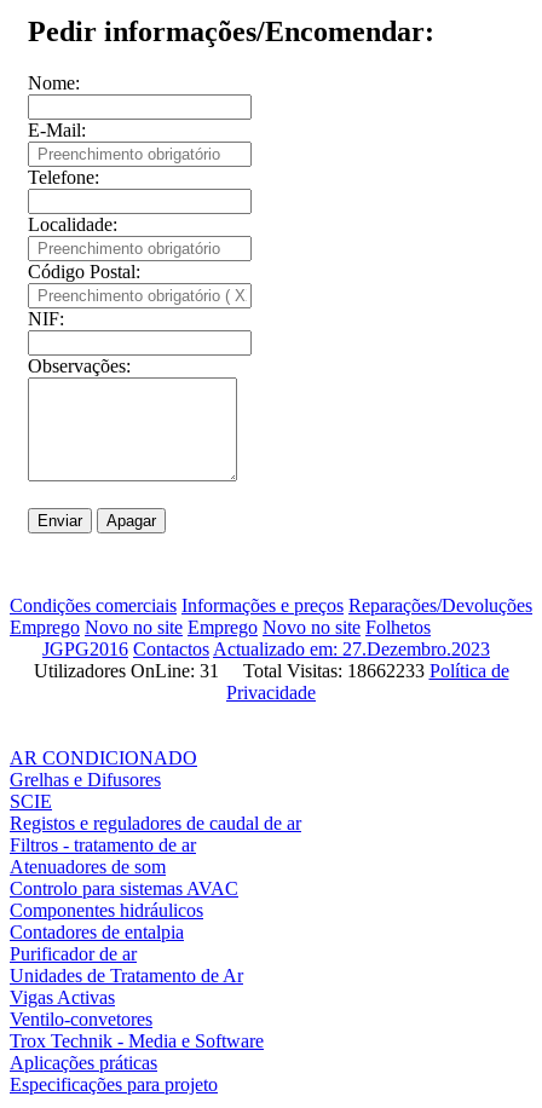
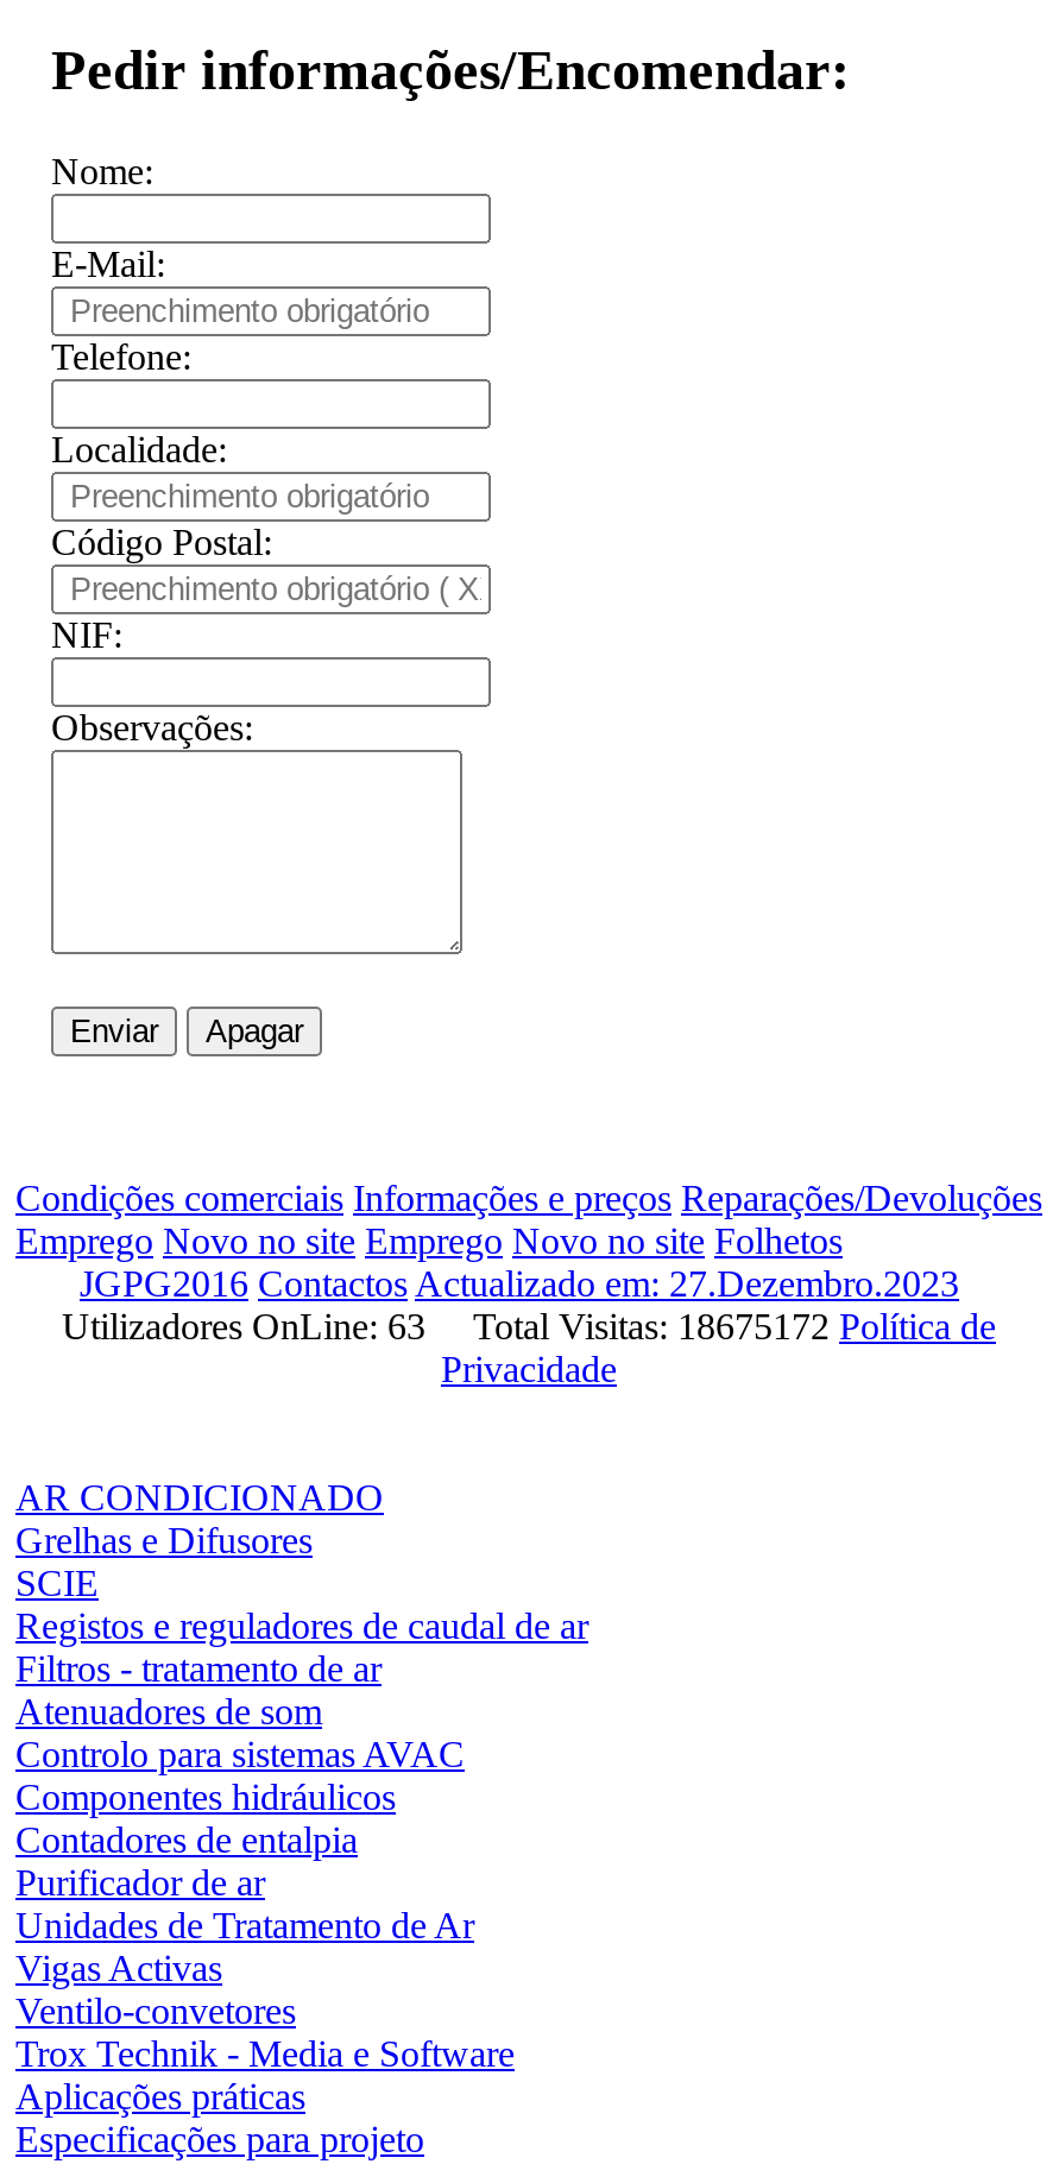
[33,660,509,681] Utilizadores OnLine: 31 Total Visitas: 18662233 Política de -> [62,1306,996,1346] Utilizadores OnLine: 63 Total Visitas: 18675172 Política de

